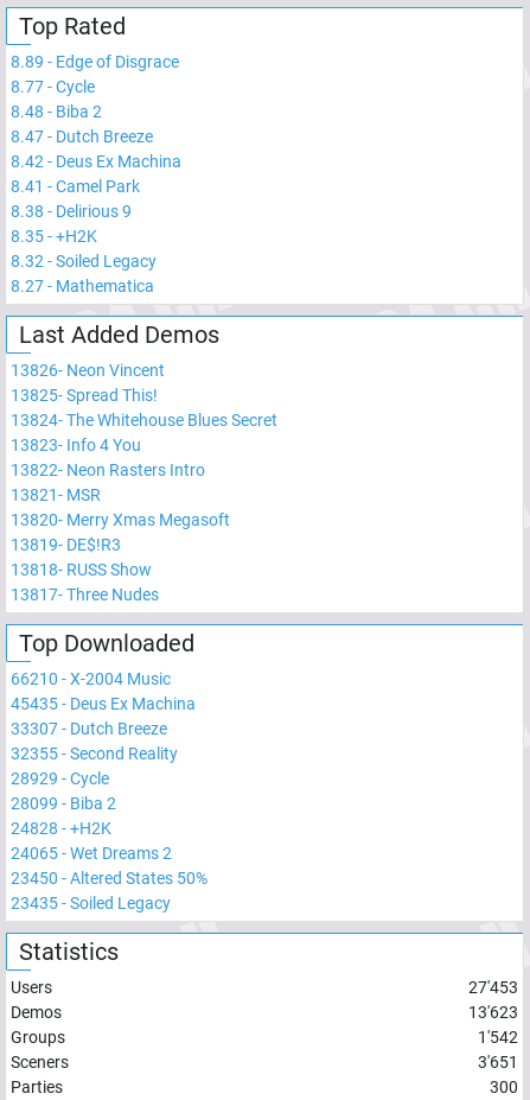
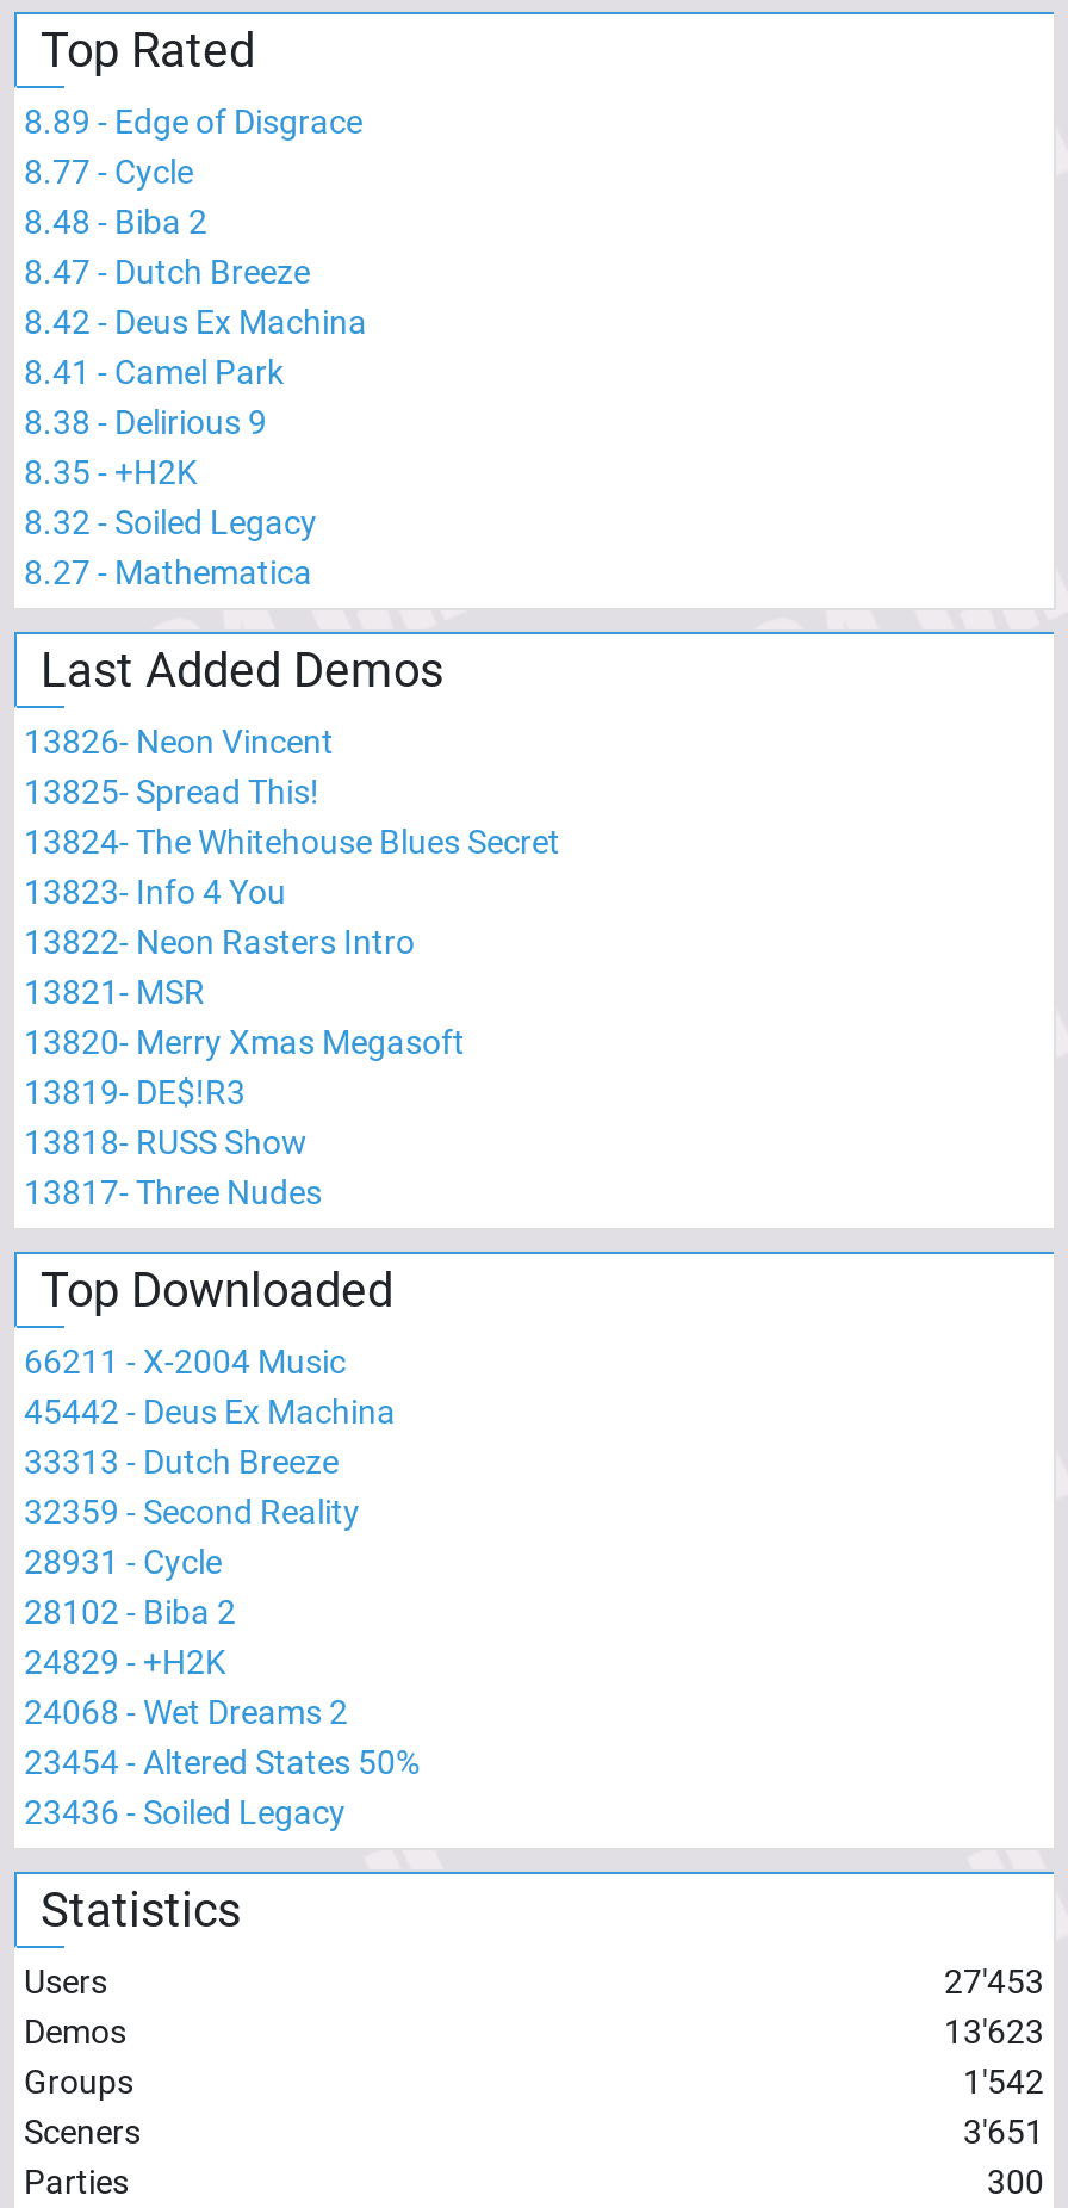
[11,669,171,688] 66210 - X-2004 Music -> [24,1342,346,1380] 66211 - X-2004 Music
[11,694,196,713] 45435 - Deus Ex Machina -> [24,1392,396,1430] 45442 - Deus Ex Machina
[11,719,167,738] 33307 - Dutch Breeze -> [24,1442,339,1481] 33313 - Dutch Breeze
[11,744,178,763] 32355 - Second Reality -> [24,1492,360,1531] 32359 - Second Reality
[11,769,109,788] 28929 - Cycle -> [24,1543,222,1581] 28931 - Cycle
[11,794,116,813] 28099 - Biba 2 -> [24,1593,236,1631] 28102 - Biba 2
[11,819,111,838] 24828 - +H2K -> [24,1643,226,1681] 24829 - +H2K
[11,844,172,863] 24065 - Wet Dreams 2 -> [24,1693,348,1731] 24068 - Wet Dreams 2
[11,868,207,887] 23450 - Altered States 50% -> [24,1743,420,1781] 23454 - Altered States 50%
[11,893,171,912] 23435 - Soiled Legacy -> [24,1793,346,1831] 23436 - Soiled Legacy

